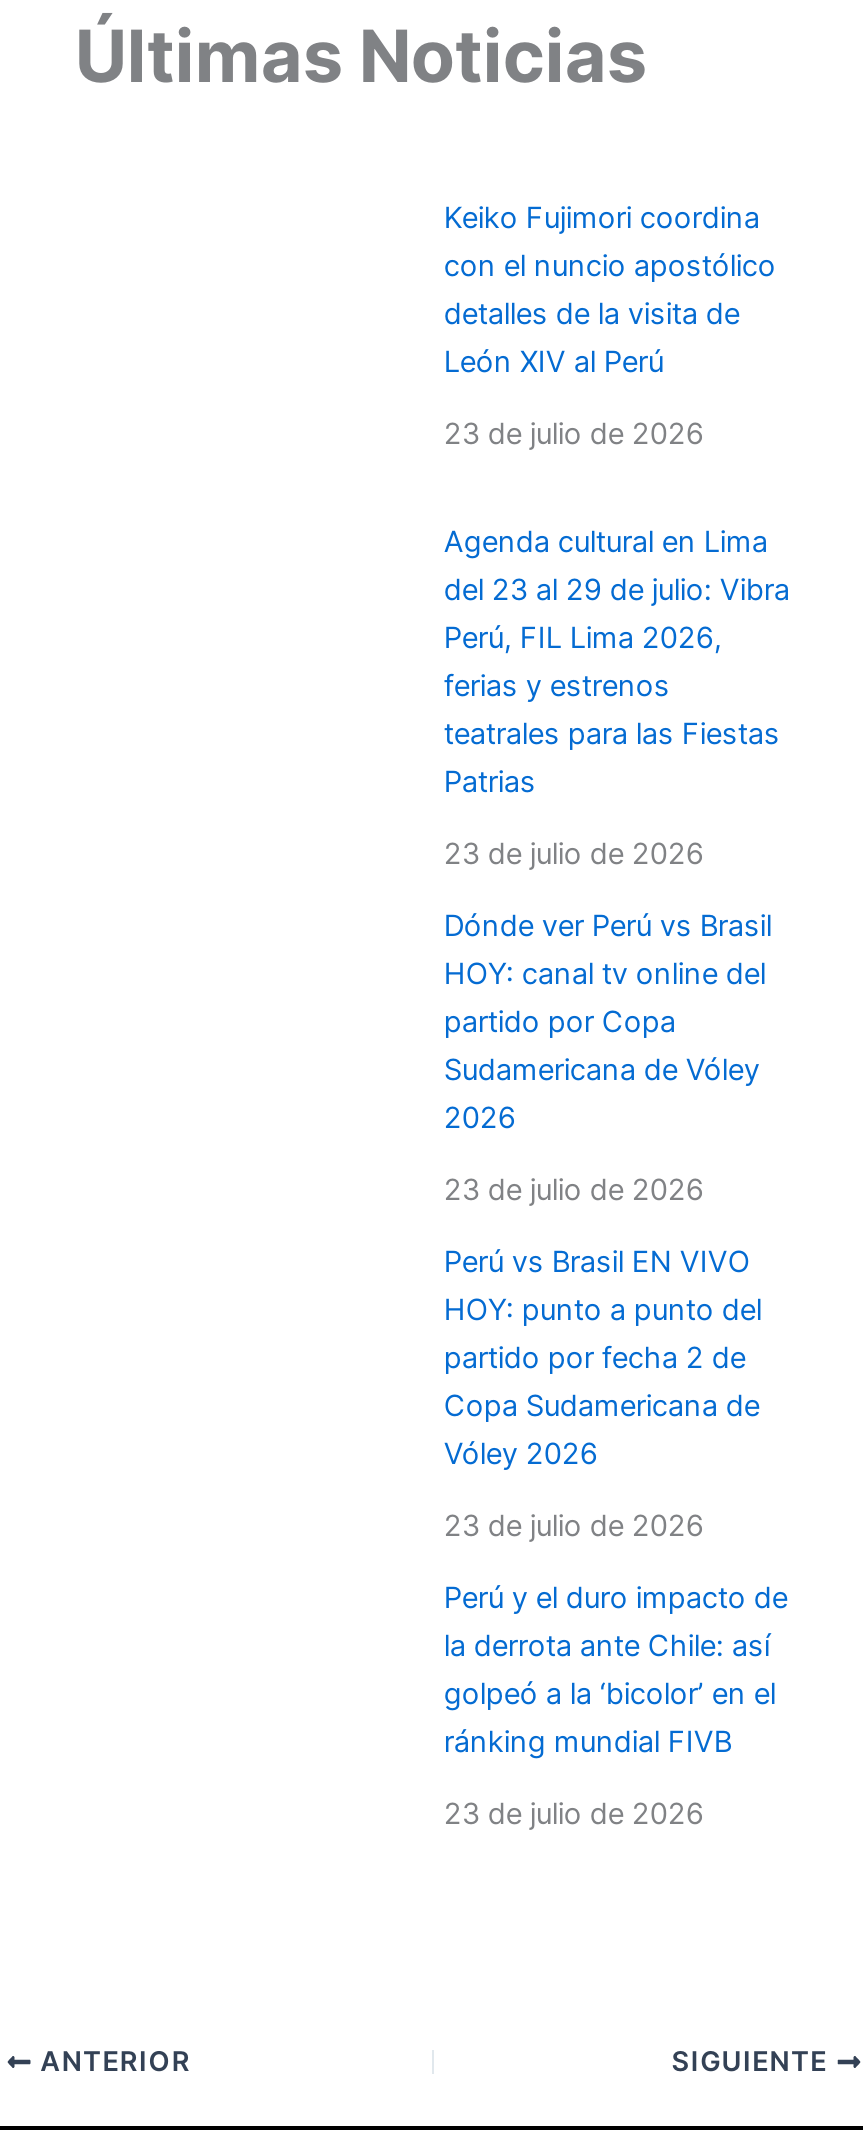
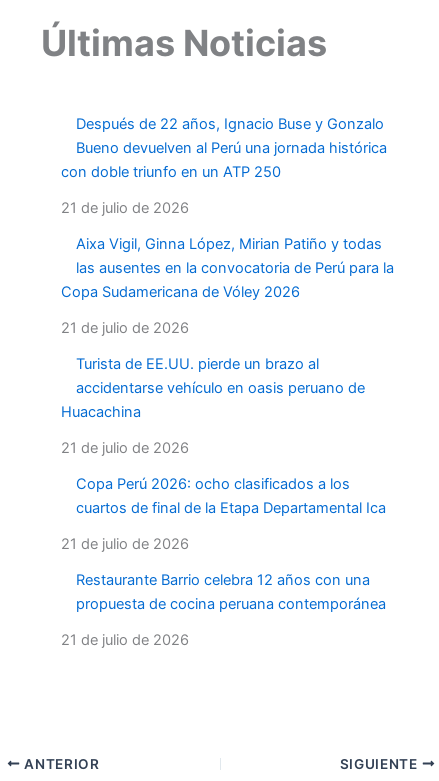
[444,201,776,381] Keiko Fujimori coordina | con el nuncio apostólico | detalles de la visita de | León XIV al Perú -> [61,115,387,181] Después de 22 años, Ignacio Buse y Gonzalo | Bueno devuelven al Perú una jornada histórica | con doble triunfo en un ATP 250
[444,417,704,453] 23 de julio de 2026 -> [61,199,189,217] 21 de julio de 2026
[444,525,790,801] Agenda cultural en Lima | del 23 al 29 de julio: Vibra | Perú, FIL Lima 2026, | ferias y estrenos | teatrales para las Fiestas | Patrias -> [61,235,394,301] Aixa Vigil, Ginna López, Mirian Patiño y todas | las ausentes en la convocatoria de Perú para la | Copa Sudamericana de Vóley 2026
[444,837,704,873] 23 de julio de 2026 -> [61,319,189,337] 21 de julio de 2026
[444,909,772,1137] Dónde ver Perú vs Brasil | HOY: canal tv online del | partido por Copa | Sudamericana de Vóley | 2026 -> [61,355,365,421] Turista de EE.UU. pierde un brazo al | accidentarse vehículo en oasis peruano de | Huacachina
[444,1173,704,1209] 23 de julio de 2026 -> [61,439,189,457] 21 de julio de 2026
[444,1245,762,1473] Perú vs Brasil EN VIVO | HOY: punto a punto del | partido por fecha 2 de | Copa Sudamericana de | Vóley 2026 -> [76,475,386,517] Copa Perú 2026: ocho clasificados a los | cuartos de final de la Etapa Departamental Ica
[444,1509,704,1545] 23 de julio de 2026 -> [61,535,189,553] 21 de julio de 2026
[444,1581,788,1761] Perú y el duro impacto de | la derrota ante Chile: así | golpeó a la ‘bicolor’ en el | ránking mundial FIVB -> [76,571,386,613] Restaurante Barrio celebra 12 años con una | propuesta de cocina peruana contemporánea
[444,1797,704,1833] 23 de julio de 2026 -> [61,631,189,649] 21 de julio de 2026

